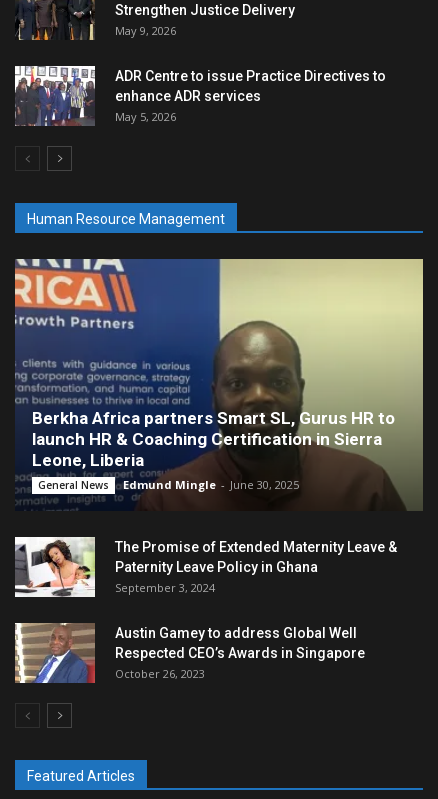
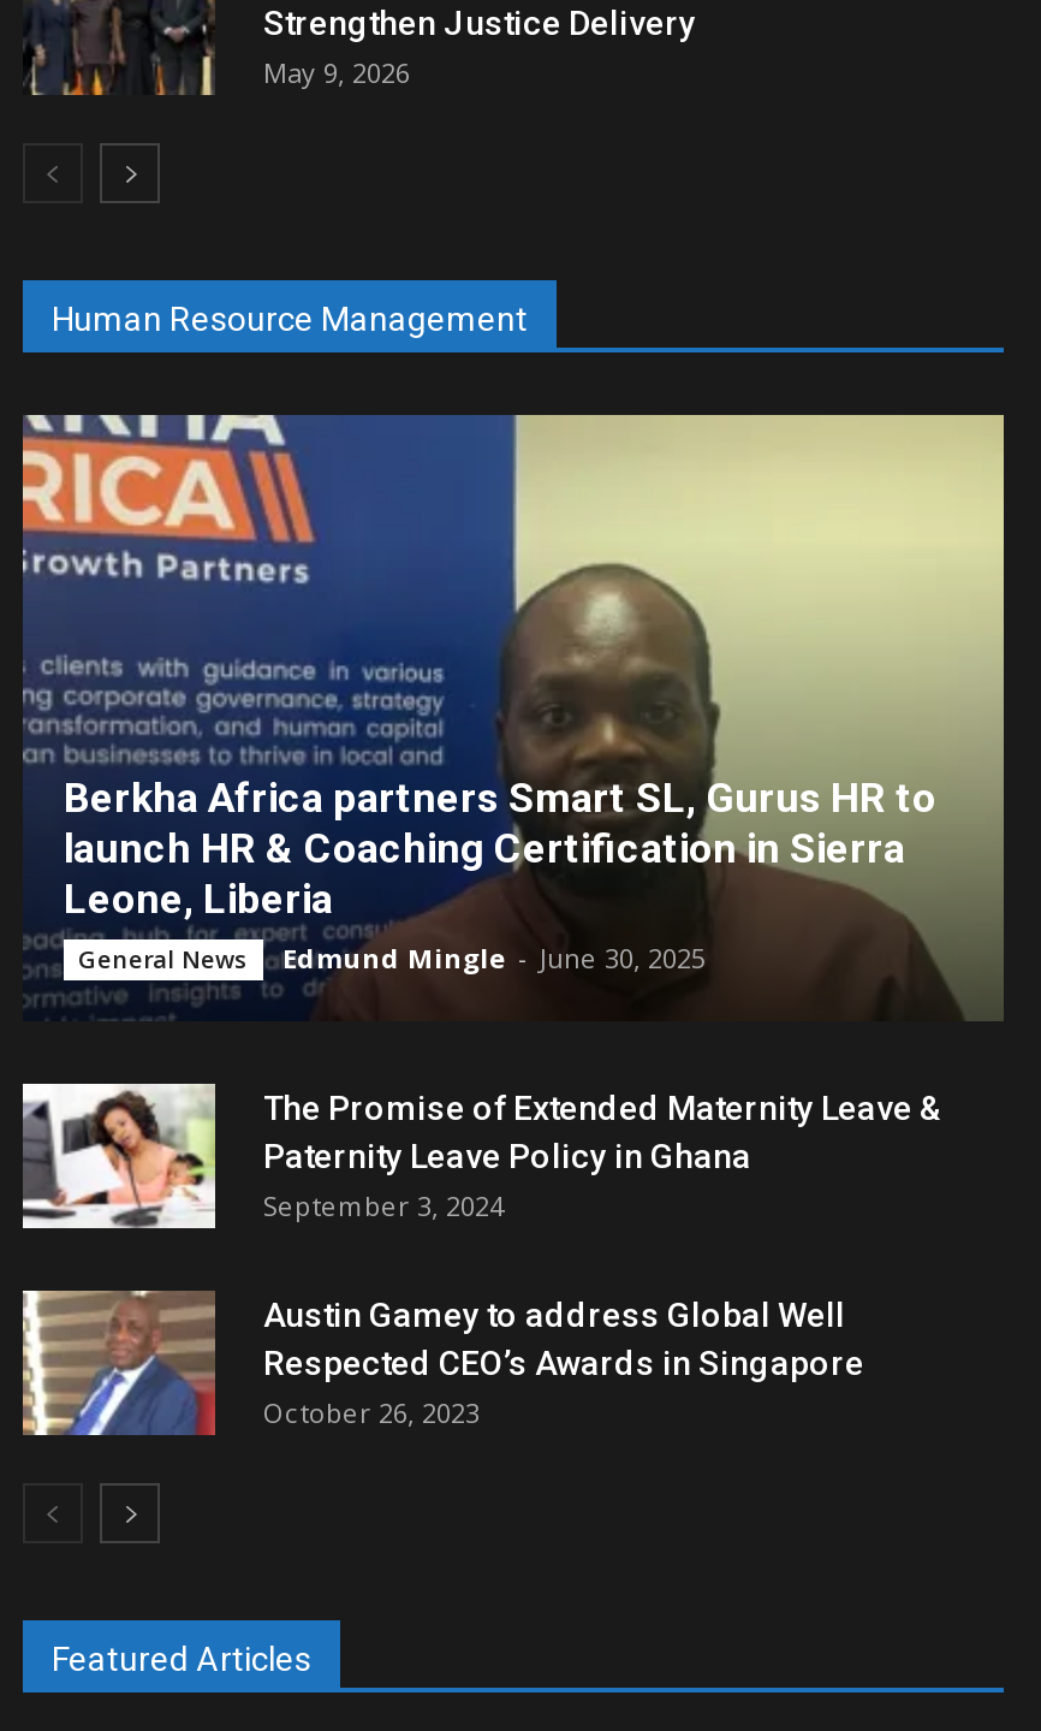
[14,65,386,127] [image] | ADR Centre to issue Practice Directives to | enhance ADR services | May 5, 2026 -> none

